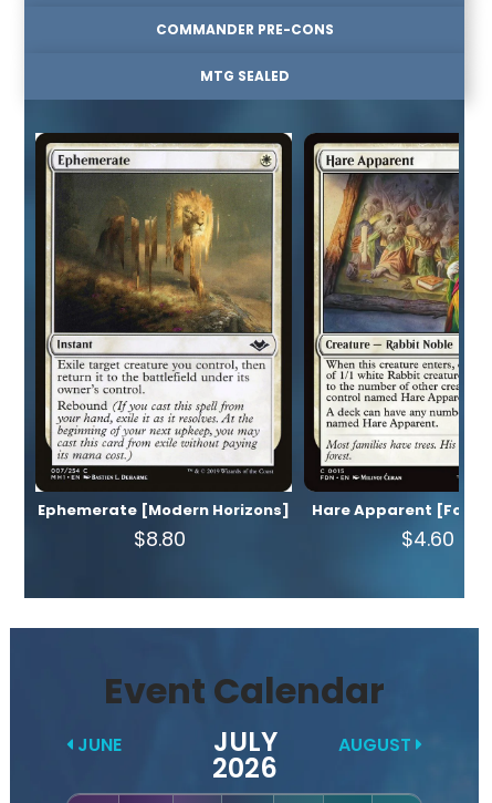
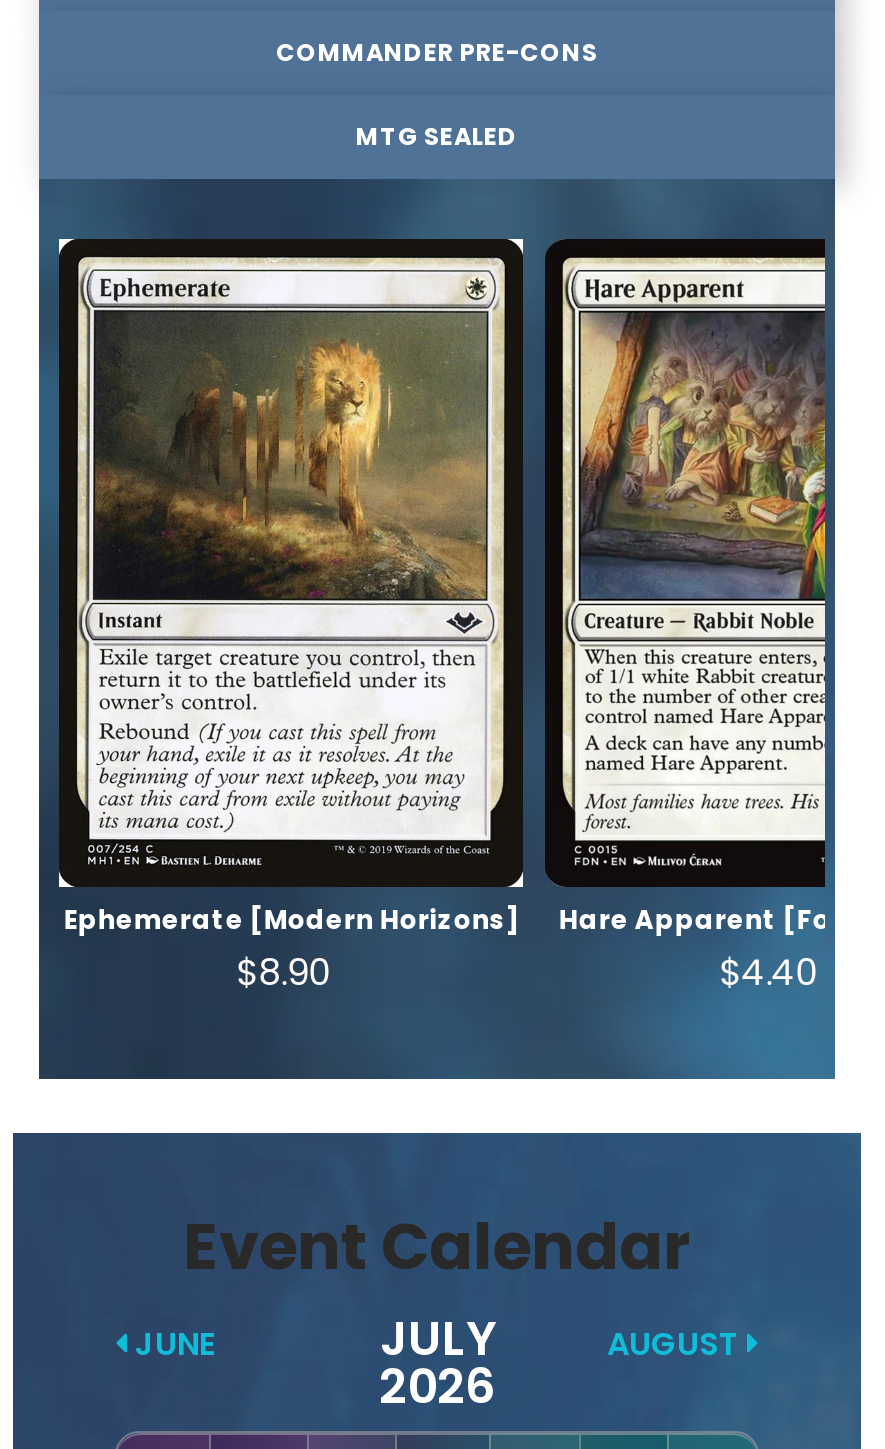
[134,525,186,552] $8.80 -> [237,946,331,996] $8.90
[401,525,454,553] $4.60 -> [719,948,817,998] $4.40

